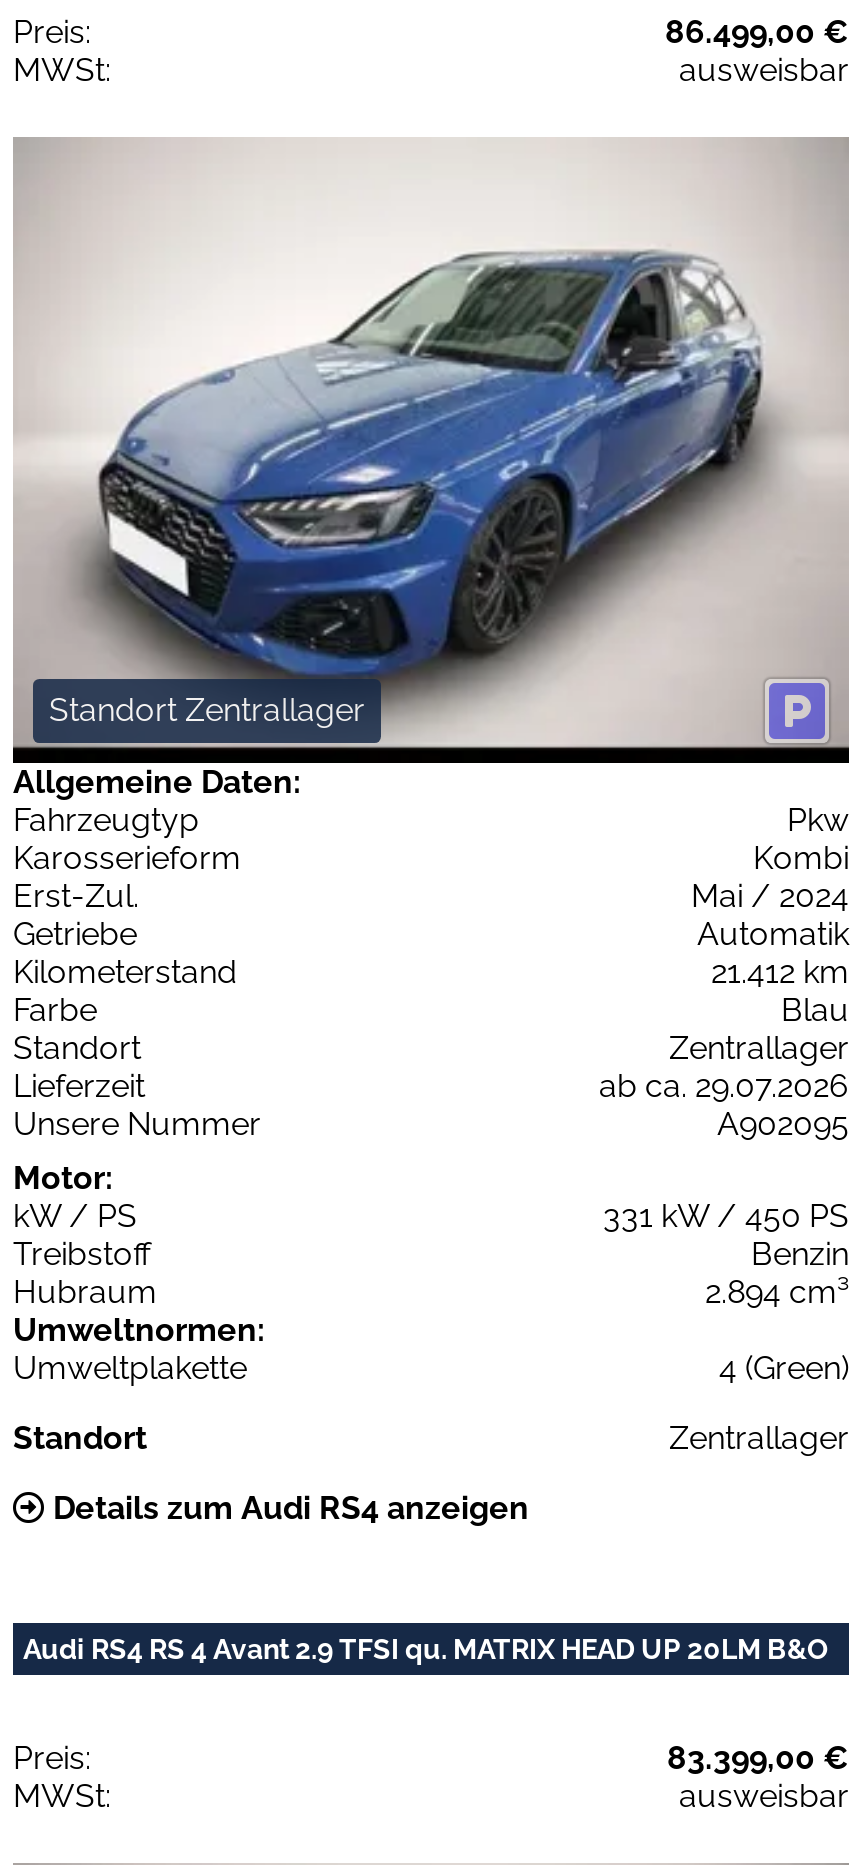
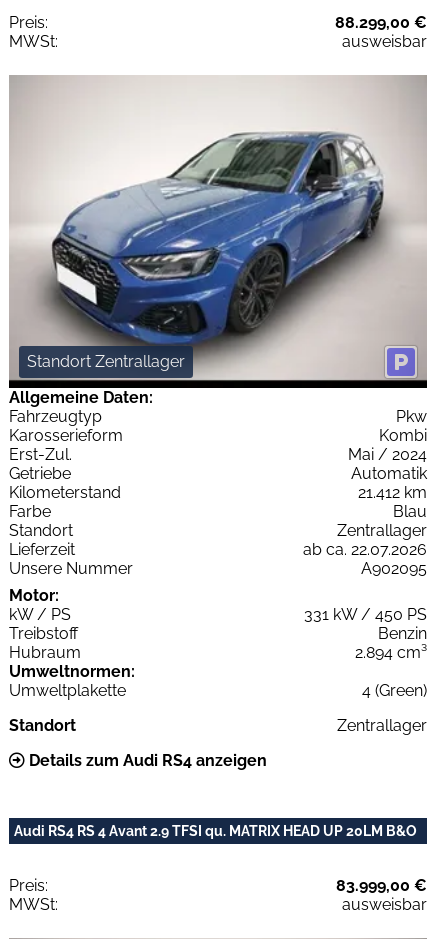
[665,12,849,50] 86.499,00 € -> [335,13,427,32] 88.299,00 €
[599,1067,849,1105] ab ca. 29.07.2026 -> [303,540,427,559] ab ca. 22.07.2026
[667,1739,849,1777] 83.399,00 € -> [336,876,427,895] 83.999,00 €

